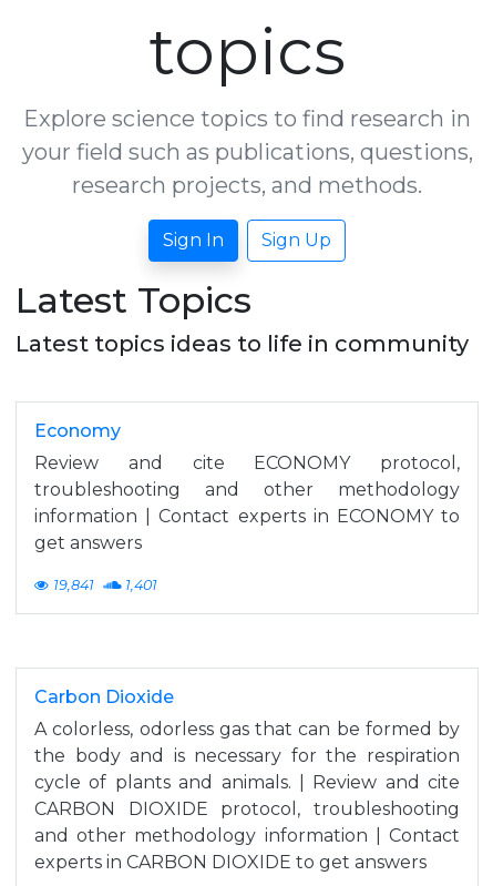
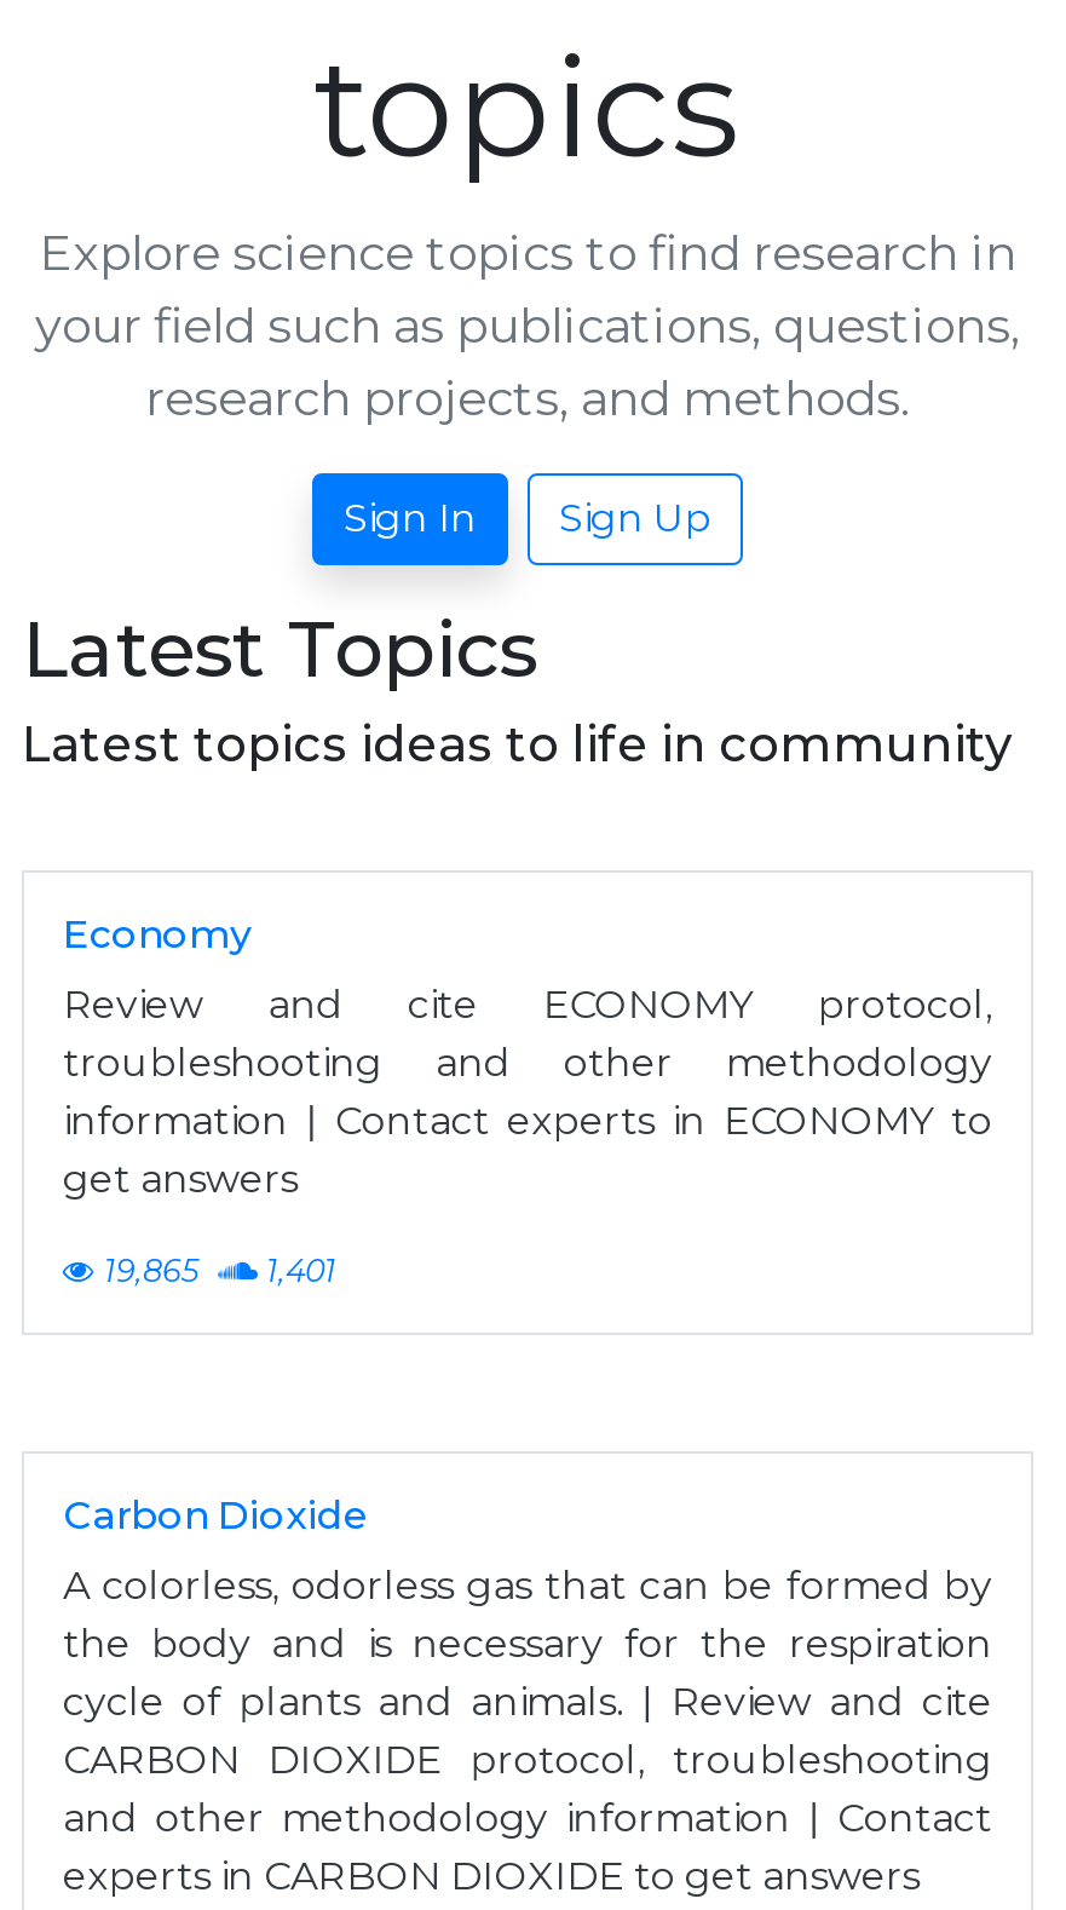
[53,576,157,593] 19,841 1,401 -> [104,1252,336,1288] 19,865 1,401

